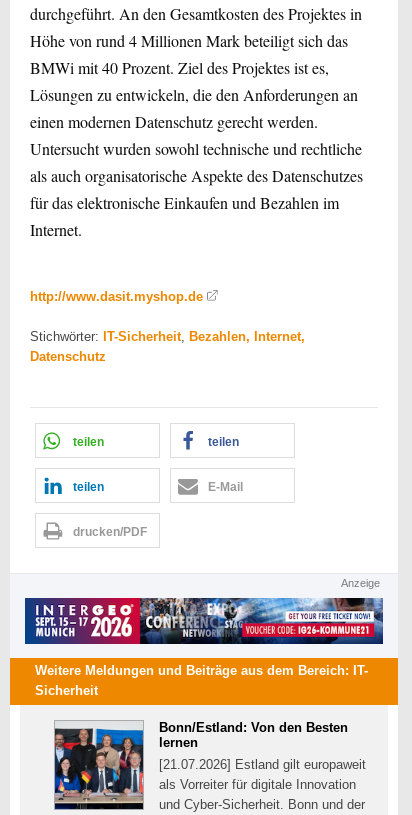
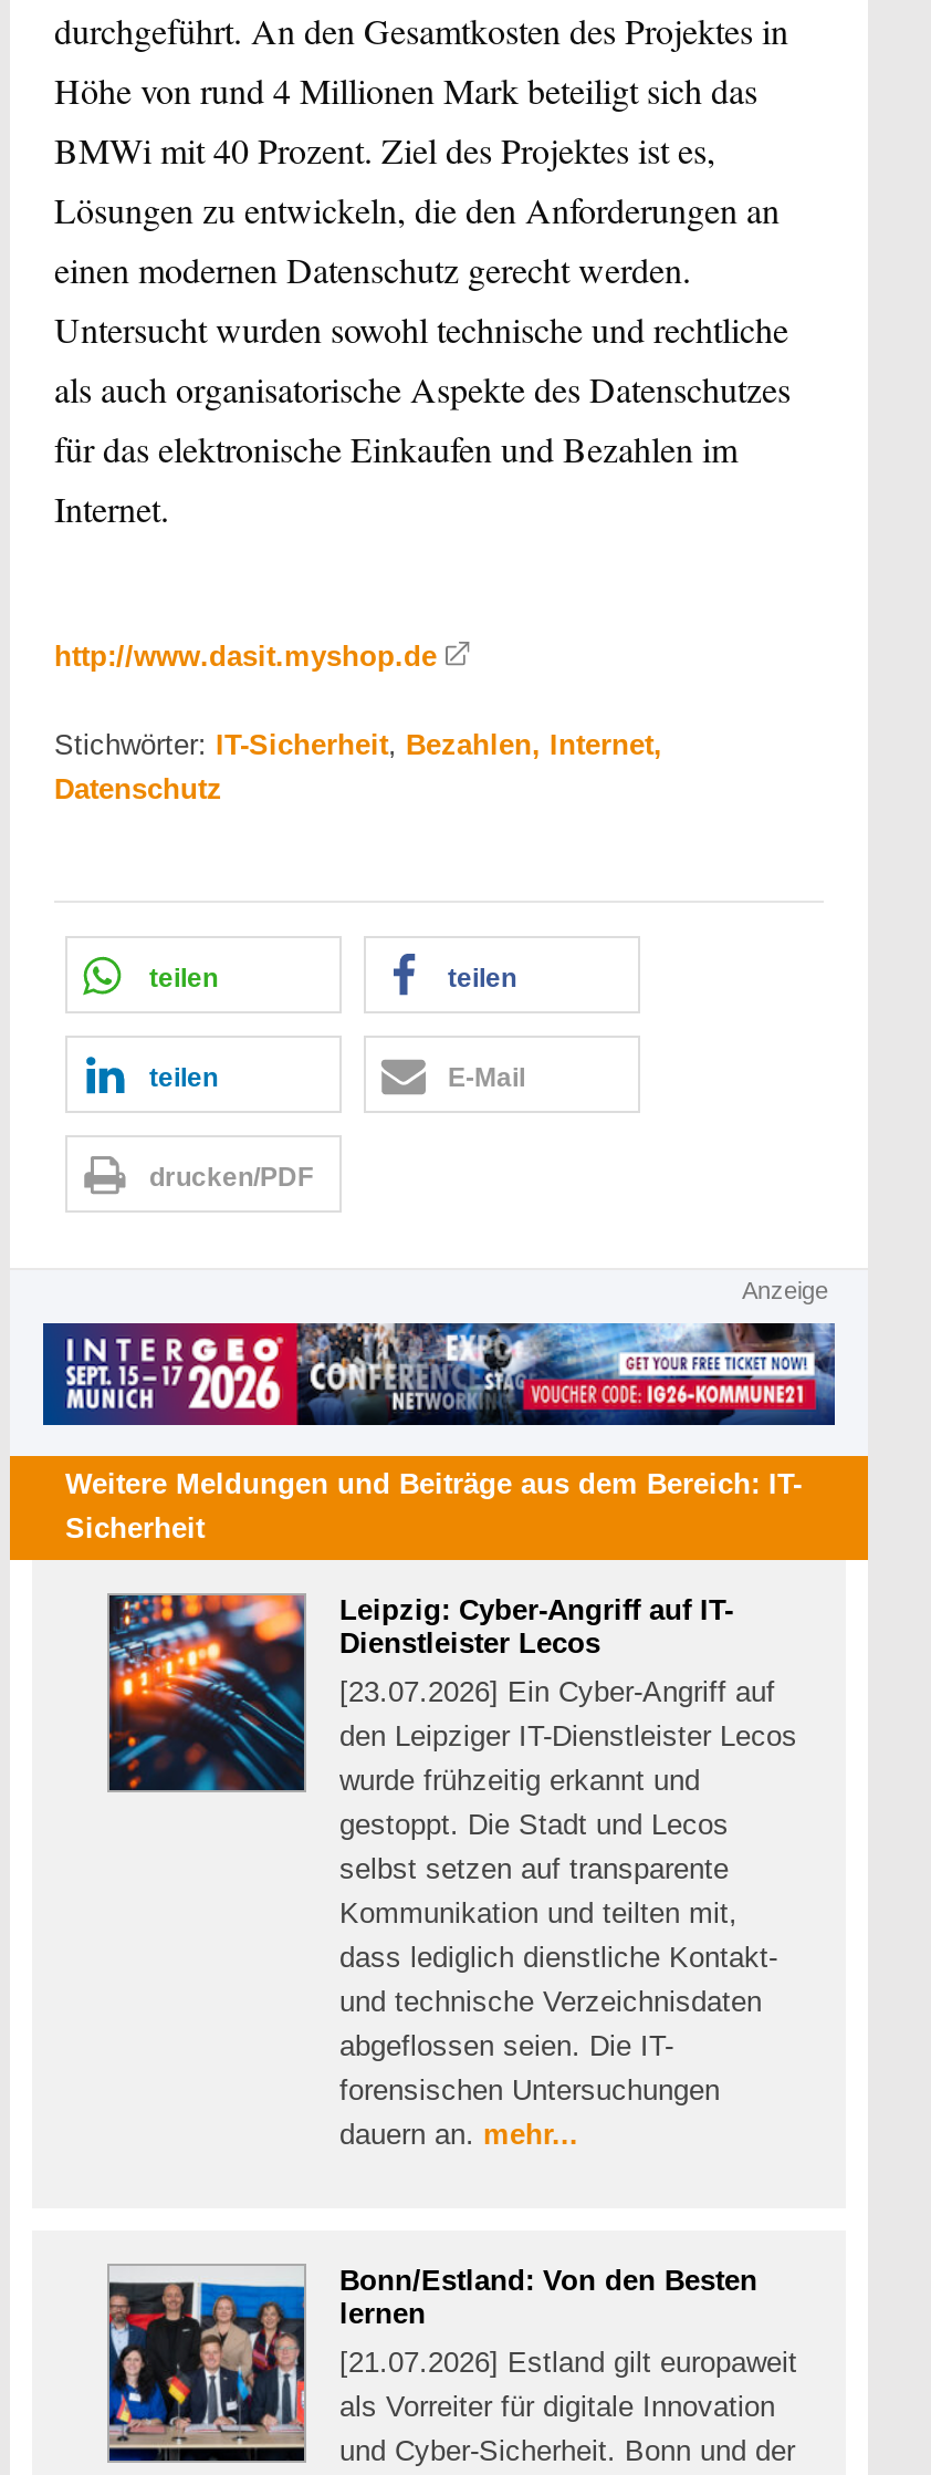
none -> [107,1593,797,2150] [image] | Leipzig: Cyber-Angriff auf IT- | Dienstleister Lecos | [23.07.2026] Ein Cyber-Angriff auf | den Leipziger IT-Dienstleister Lecos | wurde frühzeitig erkannt und | gestoppt. Die Stadt und Lecos | selbst setzen auf transparente | Kommunikation und teilten mit, | dass lediglich dienstliche Kontakt- | und technische Verzeichnisdaten | abgeflossen seien. Die IT- | forensischen Untersuchungen | dauern an. mehr...

